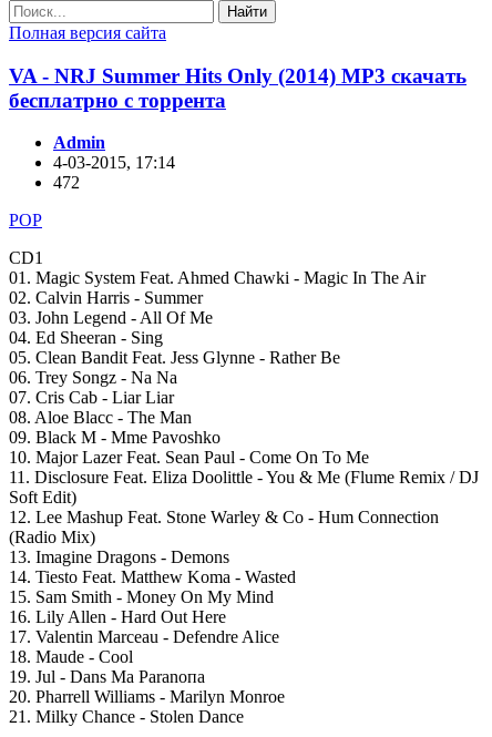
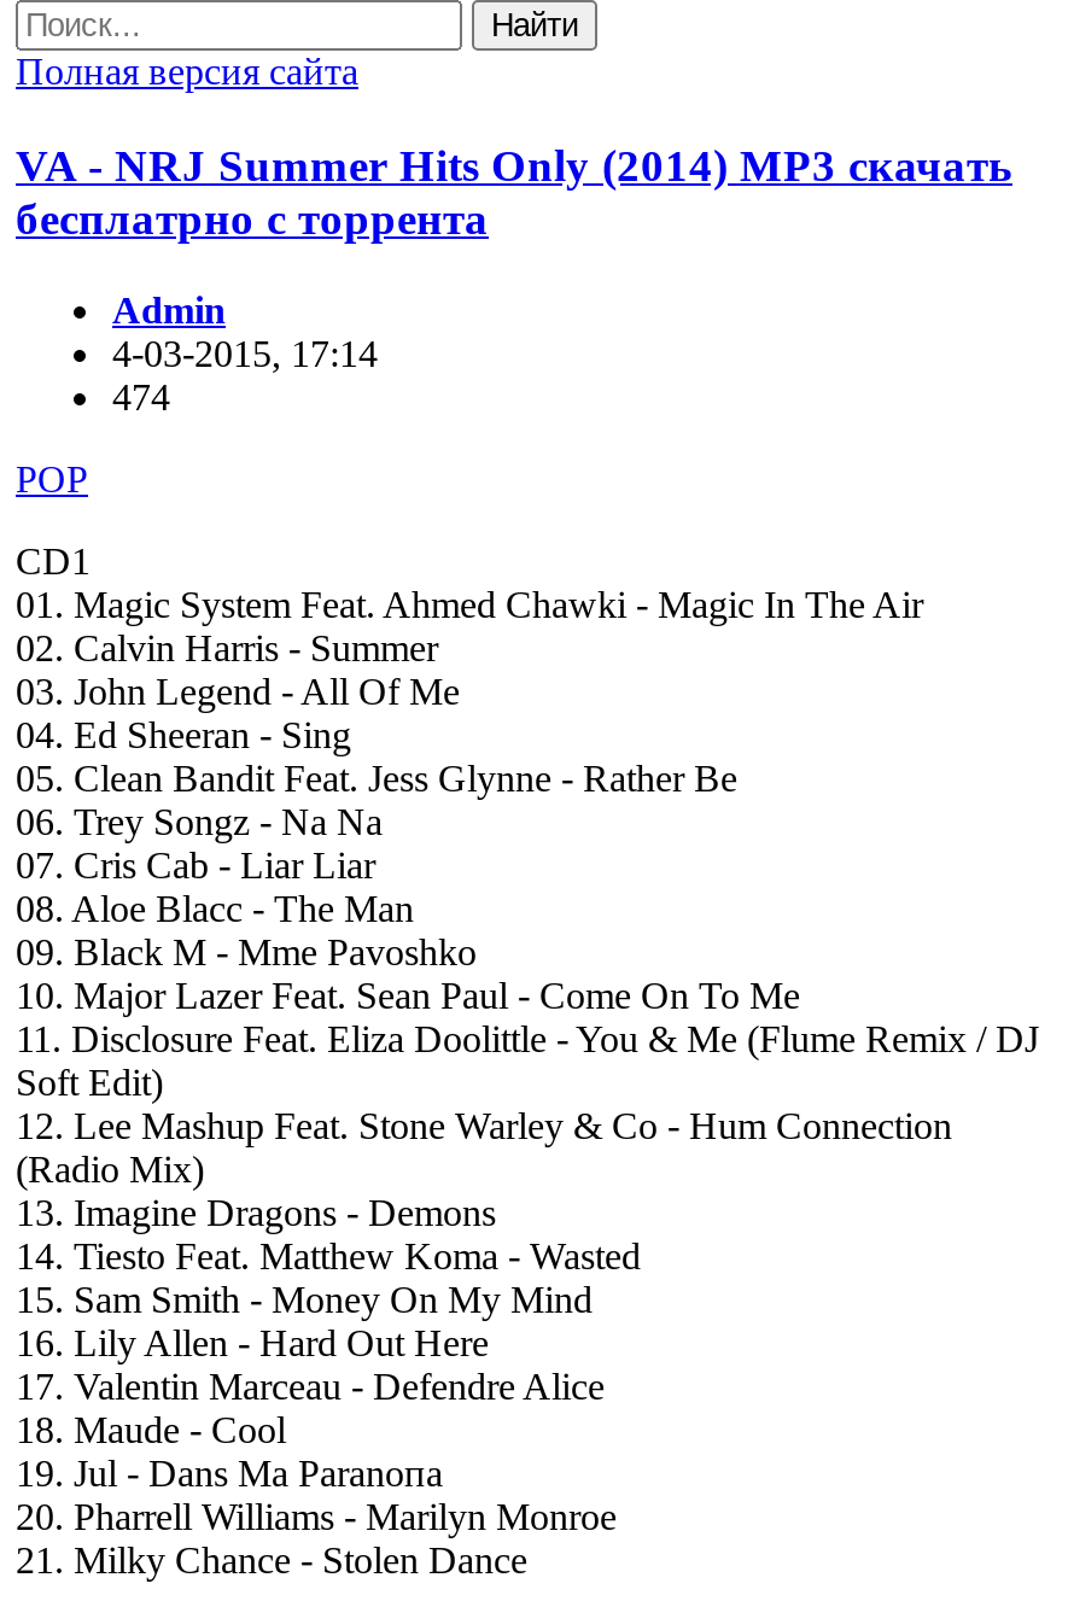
[53,173,80,192] 472 -> [112,377,170,418] 474

